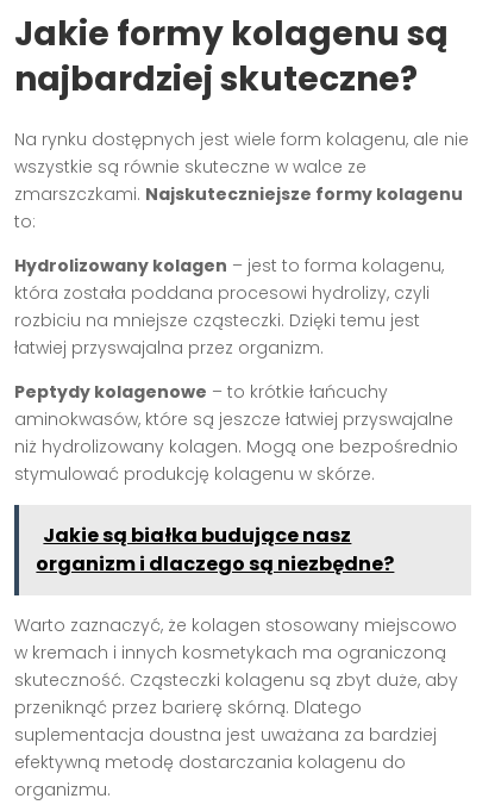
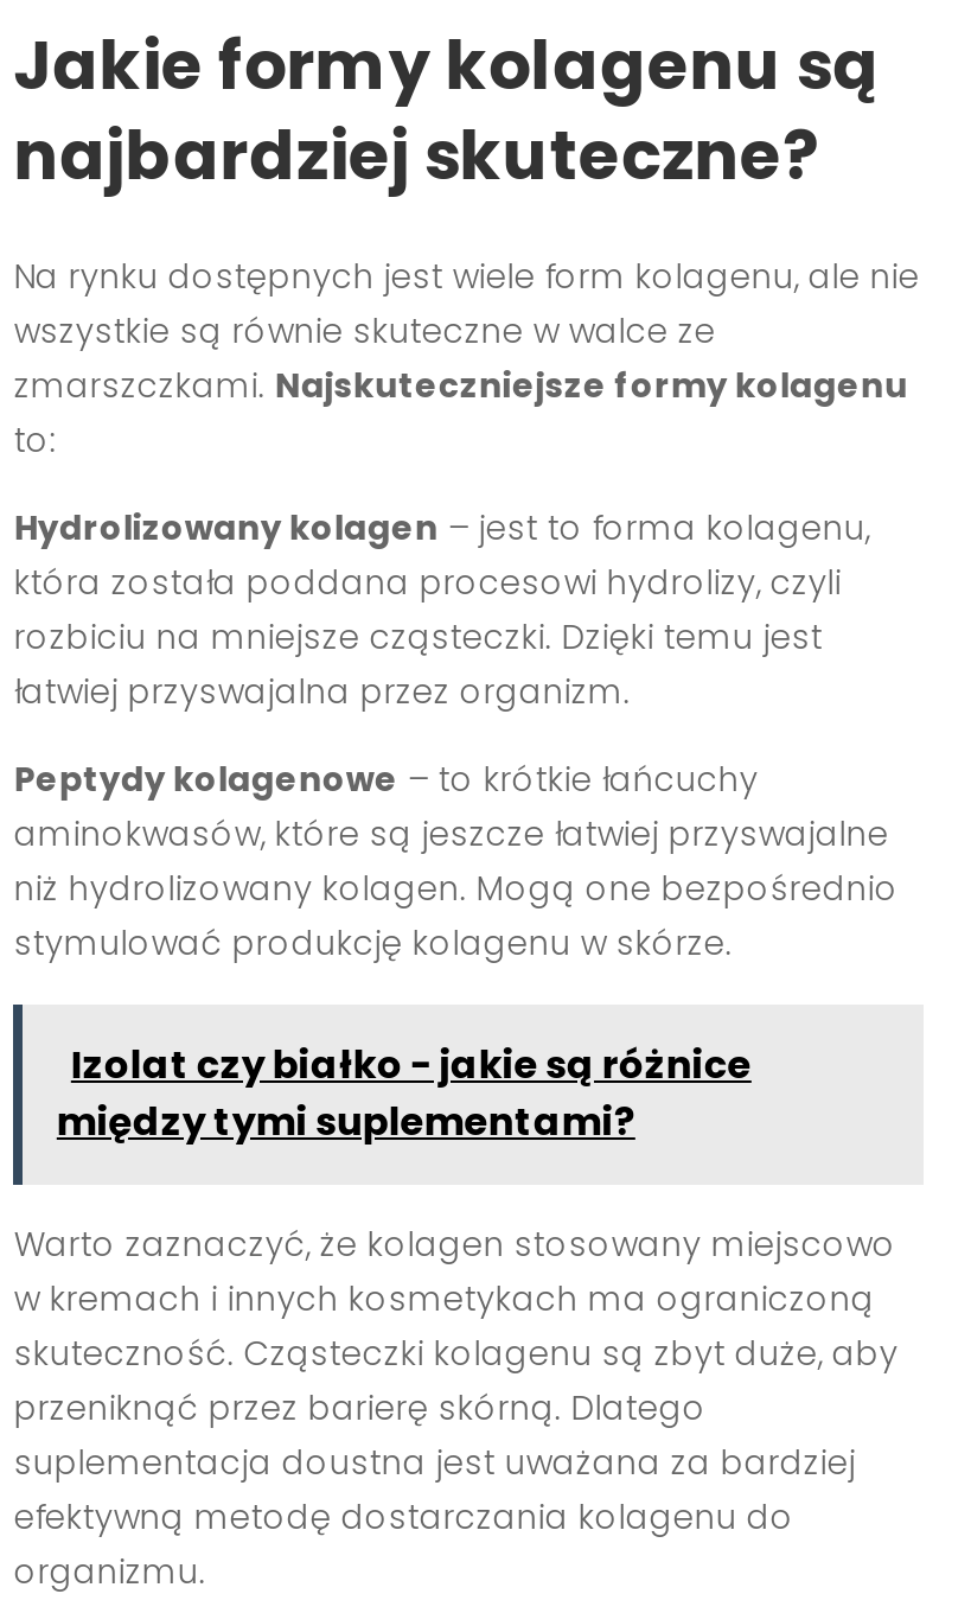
[36,521,394,577] Jakie są białka budujące nasz | organizm i dlaczego są niezbędne? -> [57,1037,751,1149] Izolat czy białko - jakie są różnice | między tymi suplementami?

